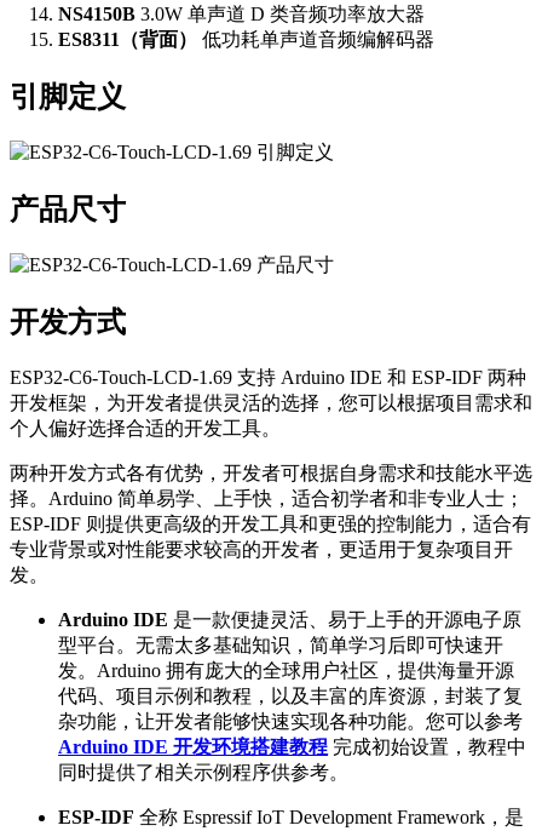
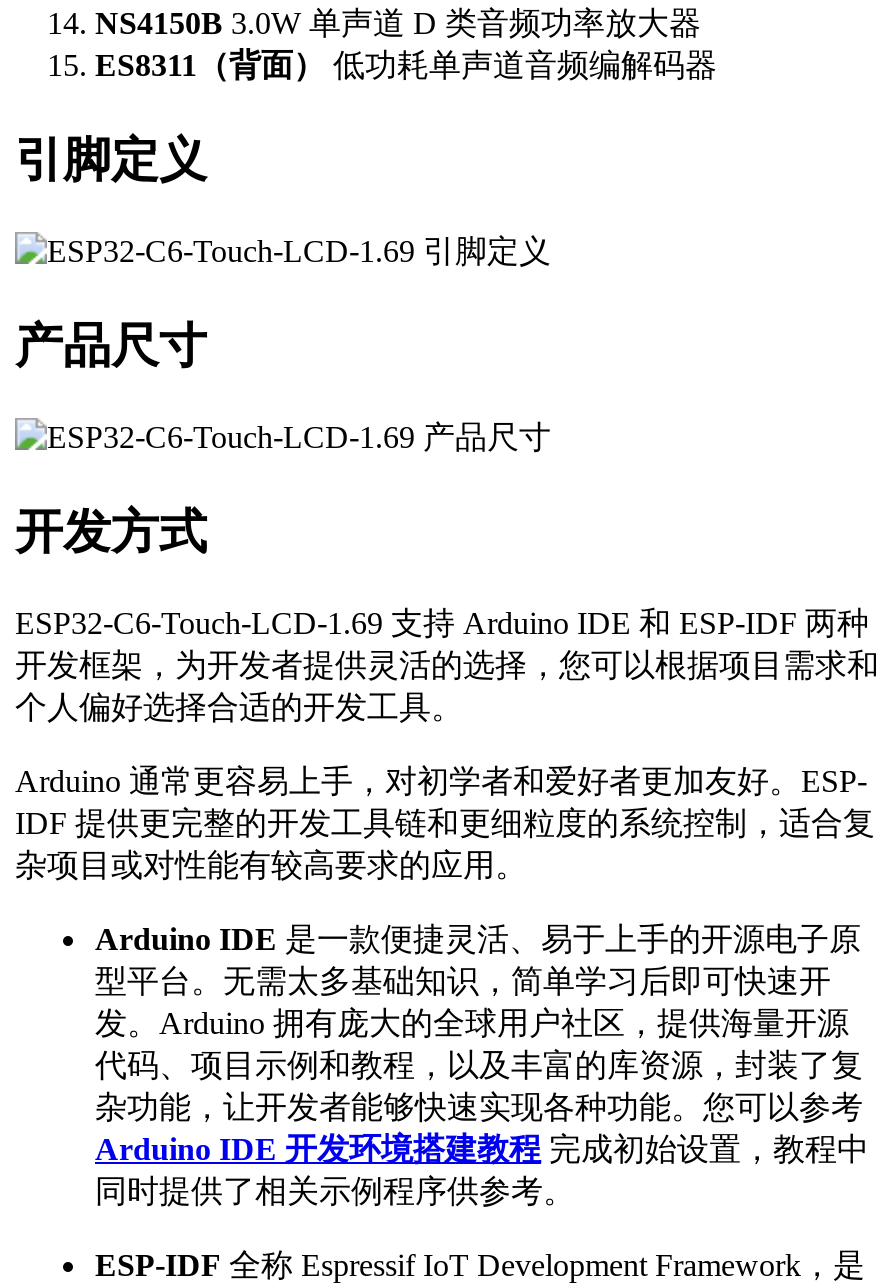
[10,463,532,585] 两种开发方式各有优势，开发者可根据自身需求和技能水平选 | 择。Arduino 简单易学、上手快，适合初学者和非专业人士； | ESP-IDF 则提供更高级的开发工具和更强的控制能力，适合有 | 专业背景或对性能要求较高的开发者，更适用于复杂项目开 | 发。 -> [15,764,875,882] Arduino 通常更容易上手，对初学者和爱好者更加友好。ESP- | IDF 提供更完整的开发工具链和更细粒度的系统控制，适合复 | 杂项目或对性能有较高要求的应用。

